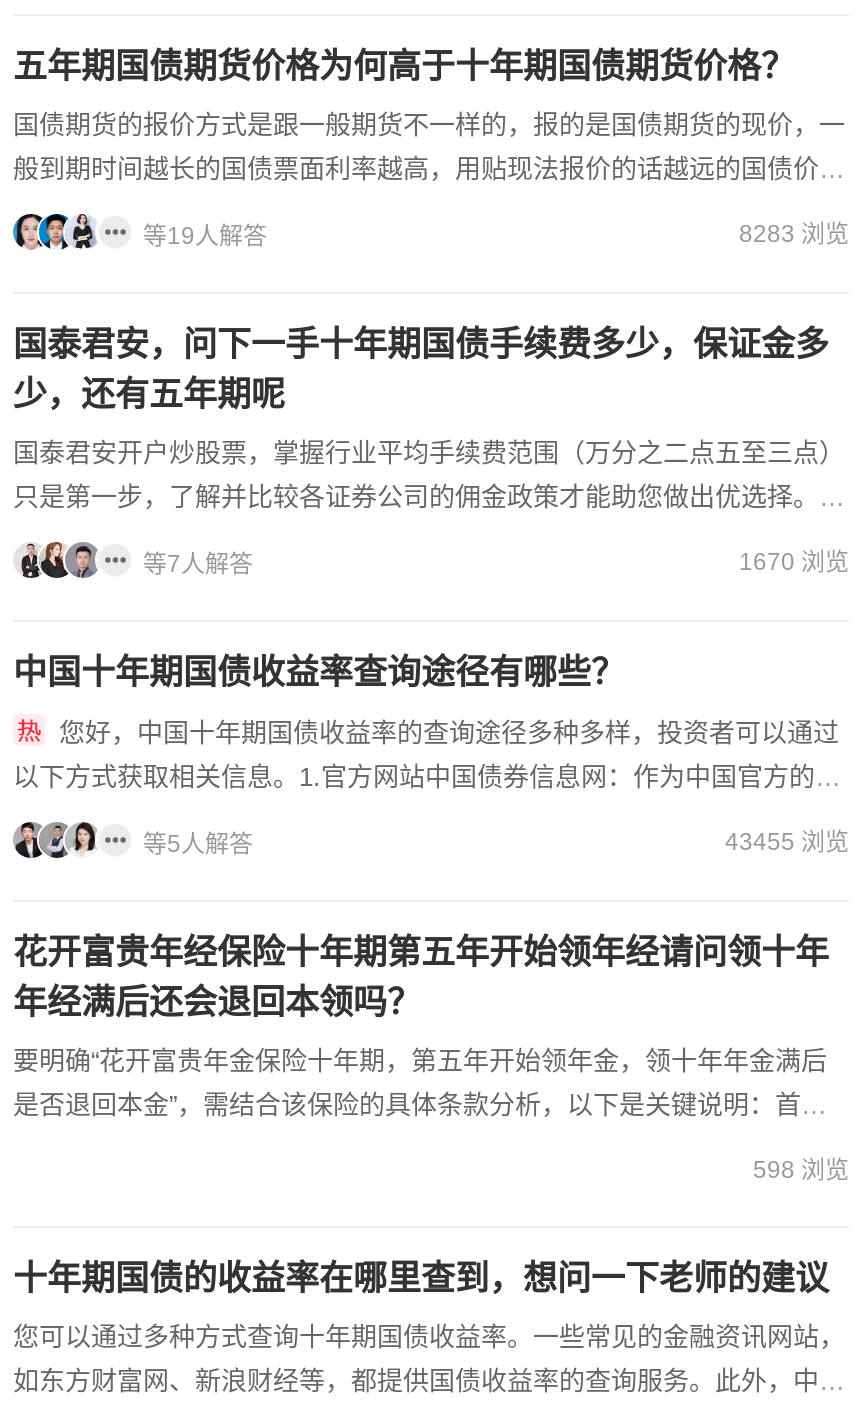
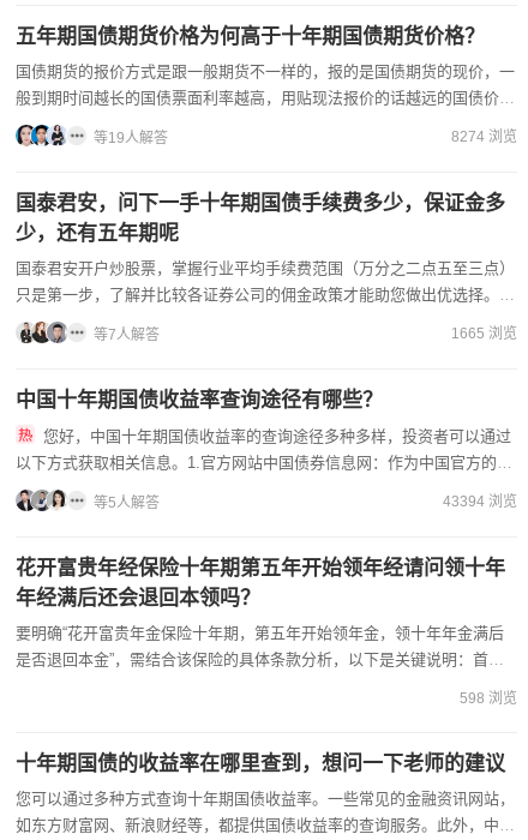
[739,220,849,248] 8283 浏览 -> [451,128,517,145] 8274 浏览
[739,548,849,576] 1670 浏览 -> [451,325,517,342] 1665 浏览
[725,828,849,856] 43455 浏览 -> [443,493,517,510] 43394 浏览

